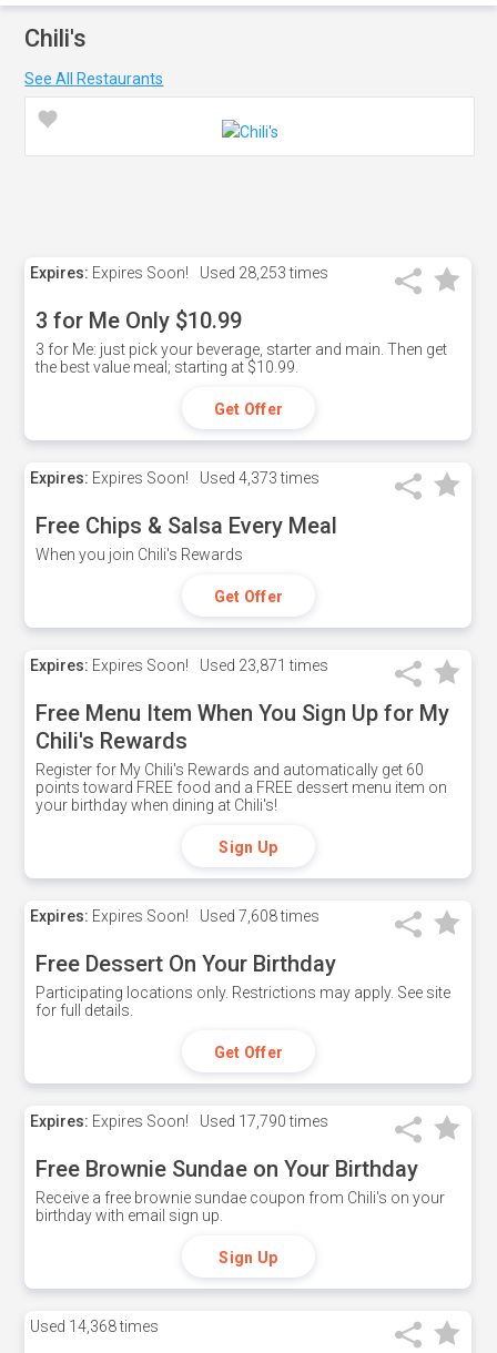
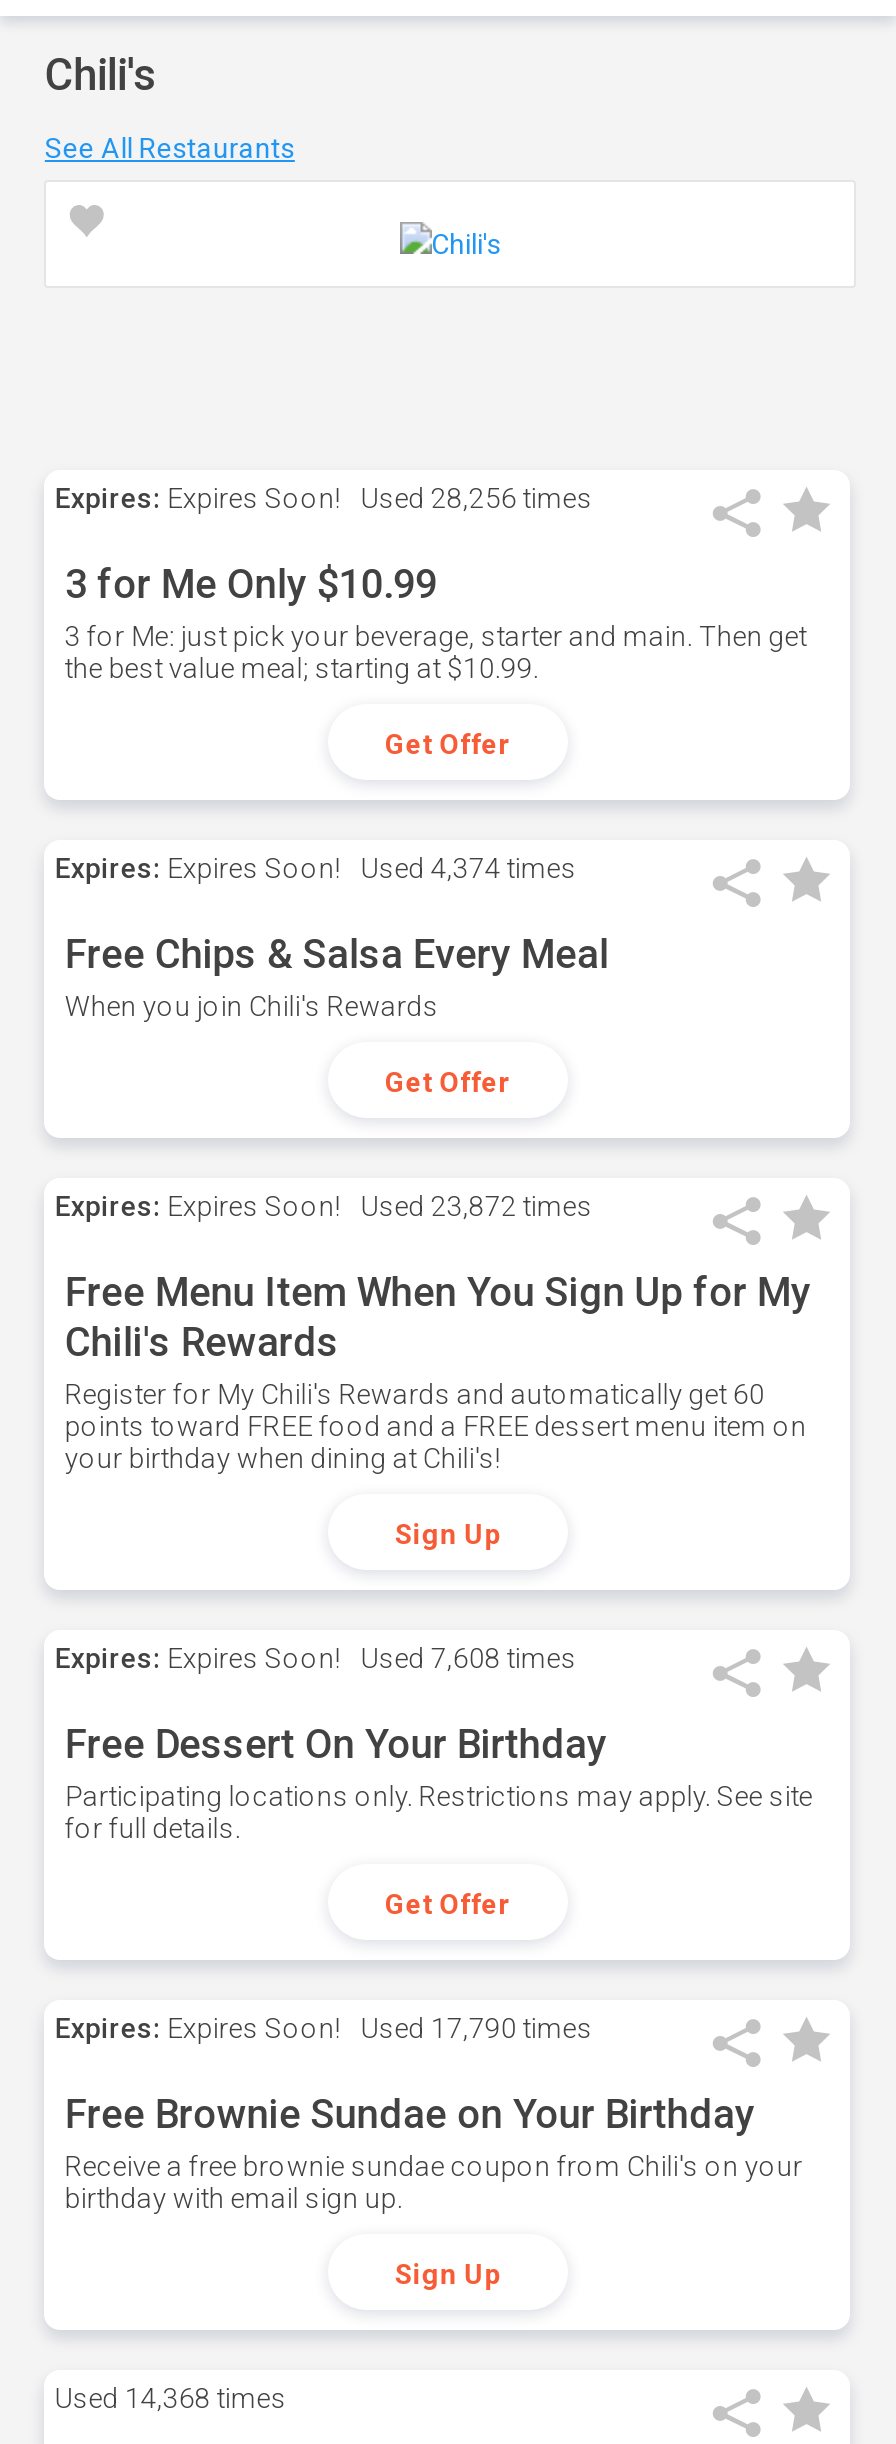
[30,264,329,282] Expires: Expires Soon! Used 28,253 times -> [55,482,593,514] Expires: Expires Soon! Used 28,256 times
[30,469,320,487] Expires: Expires Soon! Used 4,373 times -> [55,852,577,884] Expires: Expires Soon! Used 4,374 times
[30,657,329,674] Expires: Expires Soon! Used 23,871 times -> [55,1190,593,1222] Expires: Expires Soon! Used 23,872 times

